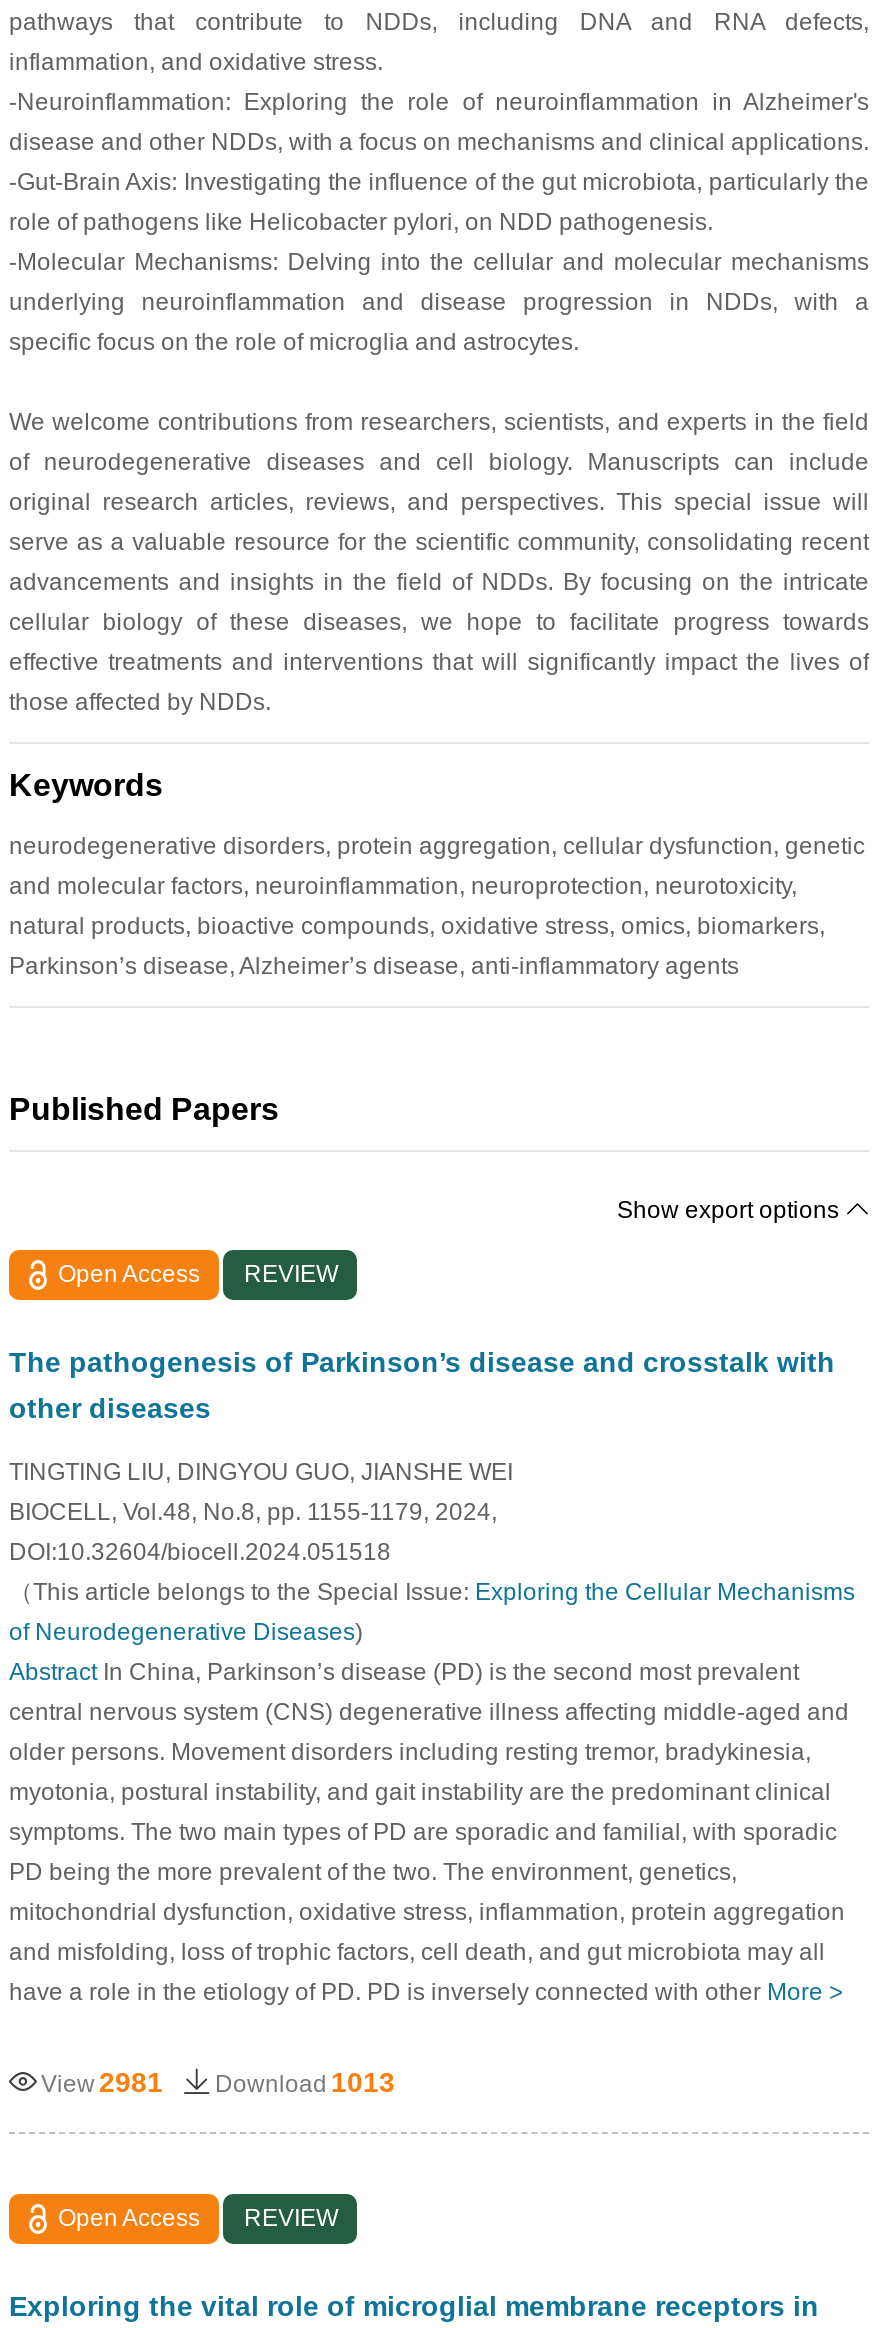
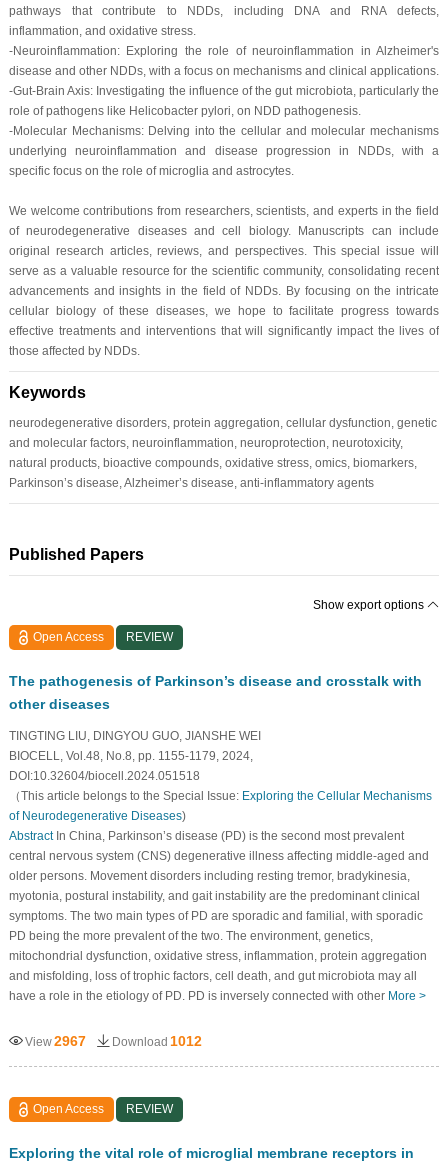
[41,2065,163,2097] View 2981 -> [25,1032,86,1048] View 2967
[215,2065,395,2097] Download 1013 -> [112,1032,202,1048] Download 1012

